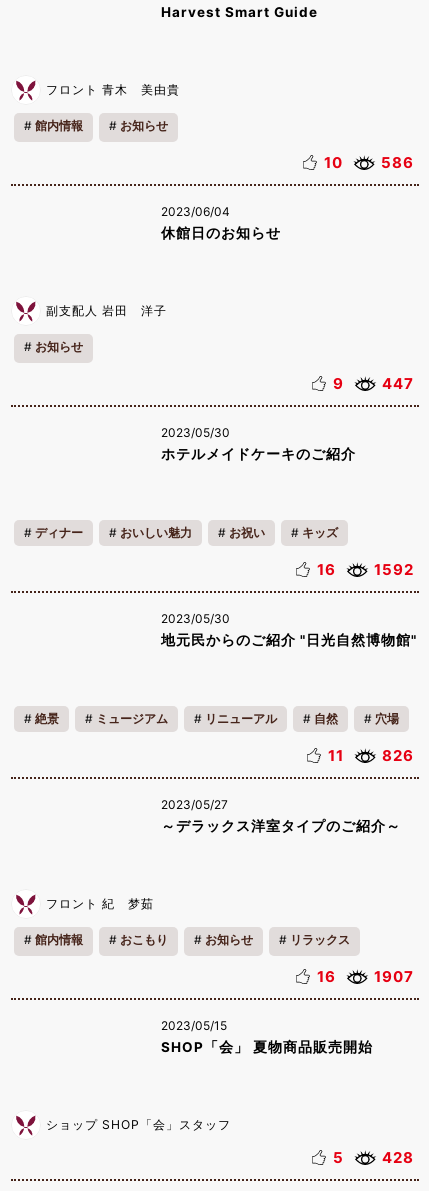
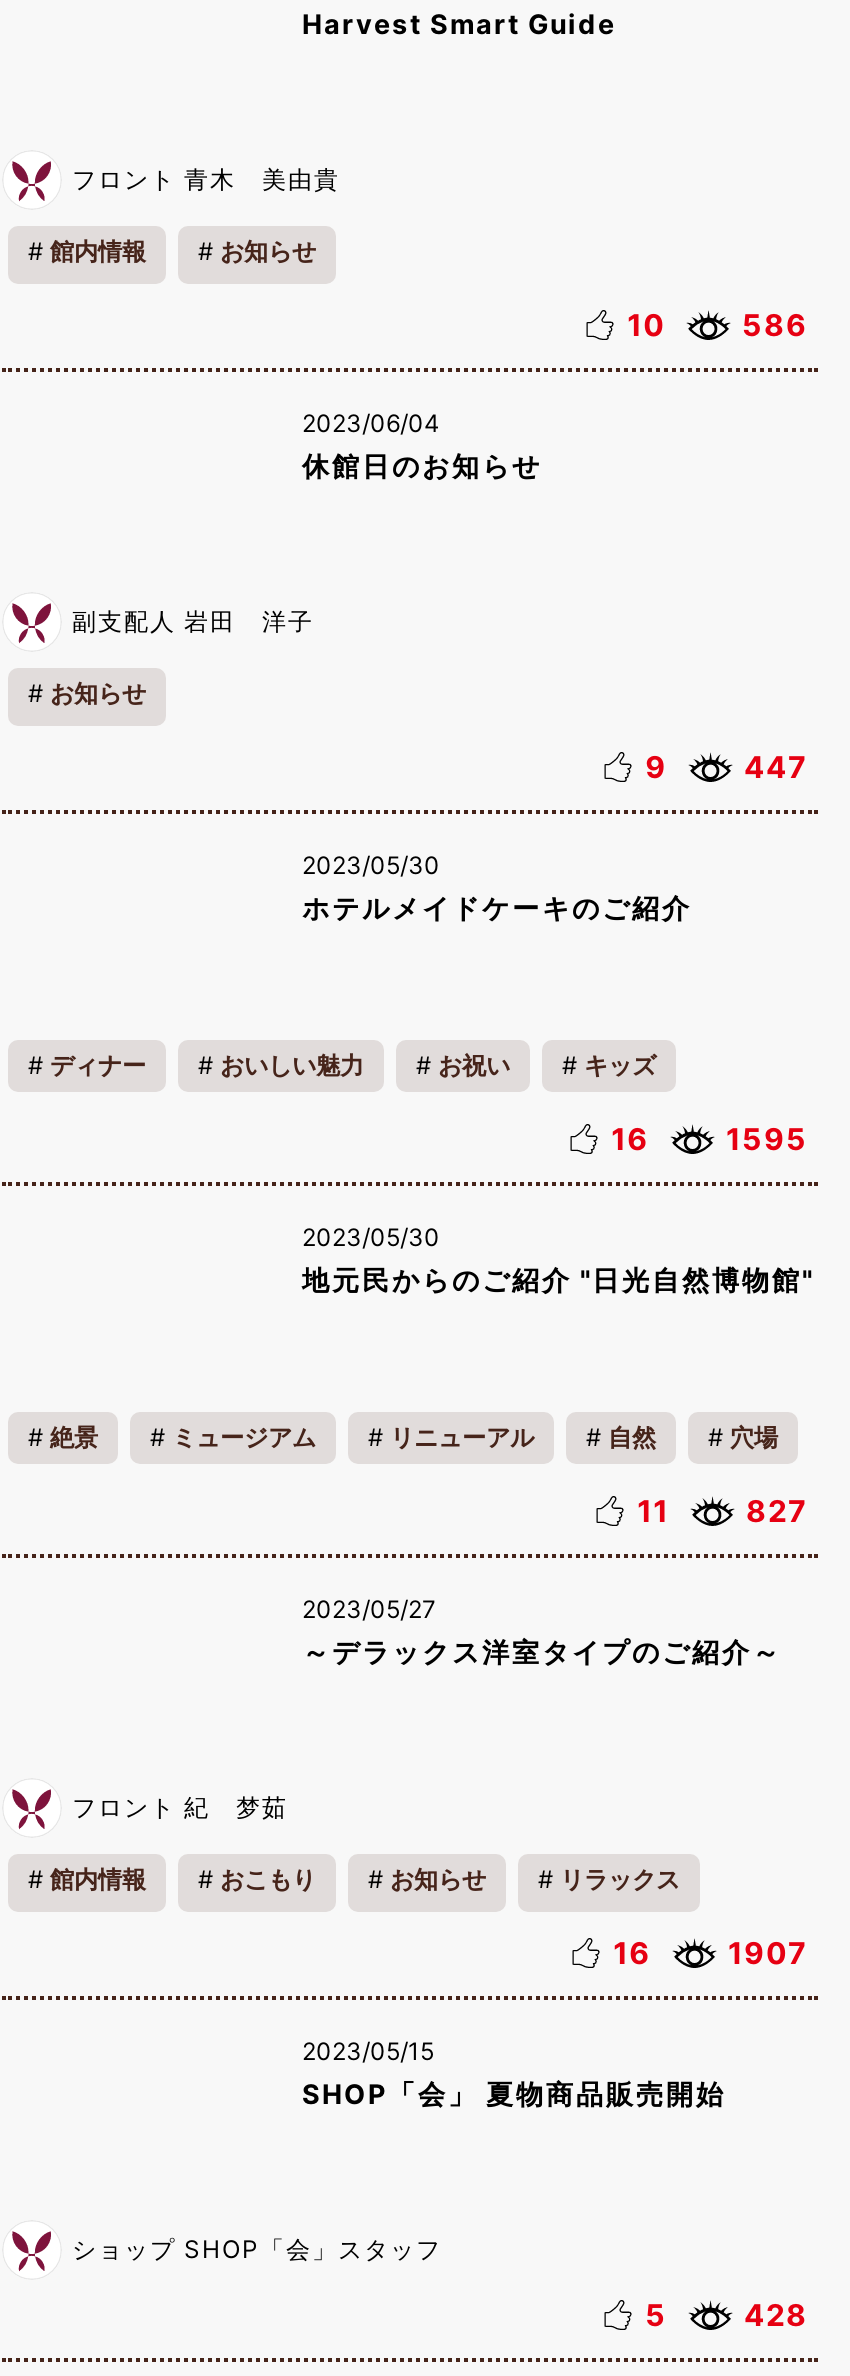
[374,560,414,579] 1592 -> [726,1120,808,1158] 1595
[382,746,414,765] 826 -> [746,1492,808,1530] 827

